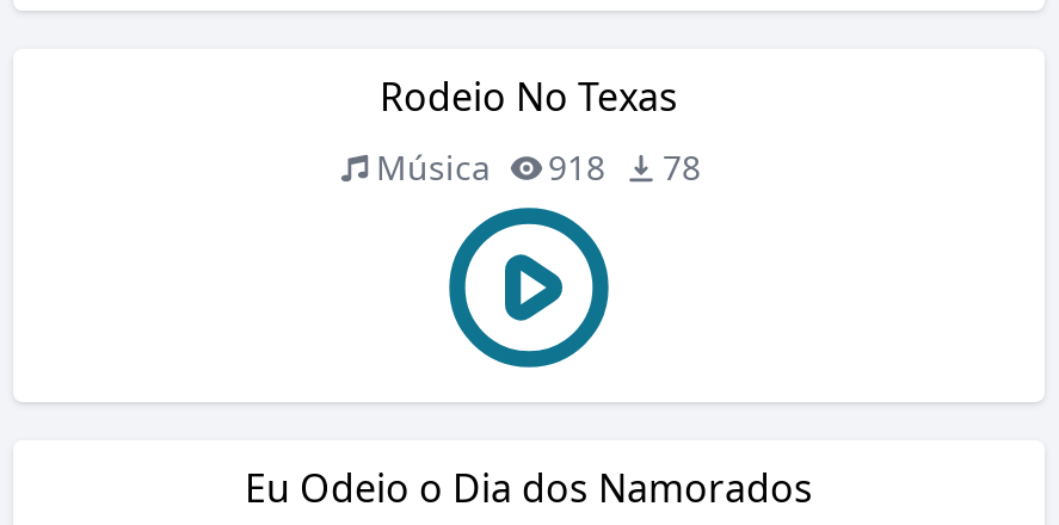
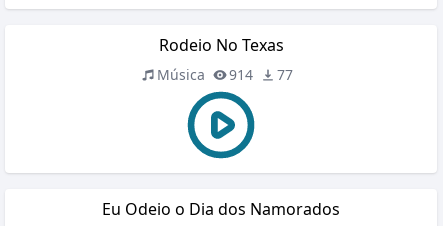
[548,144,605,190] 918 -> [229,65,253,84] 914
[663,144,701,190] 78 -> [277,65,293,84] 77

